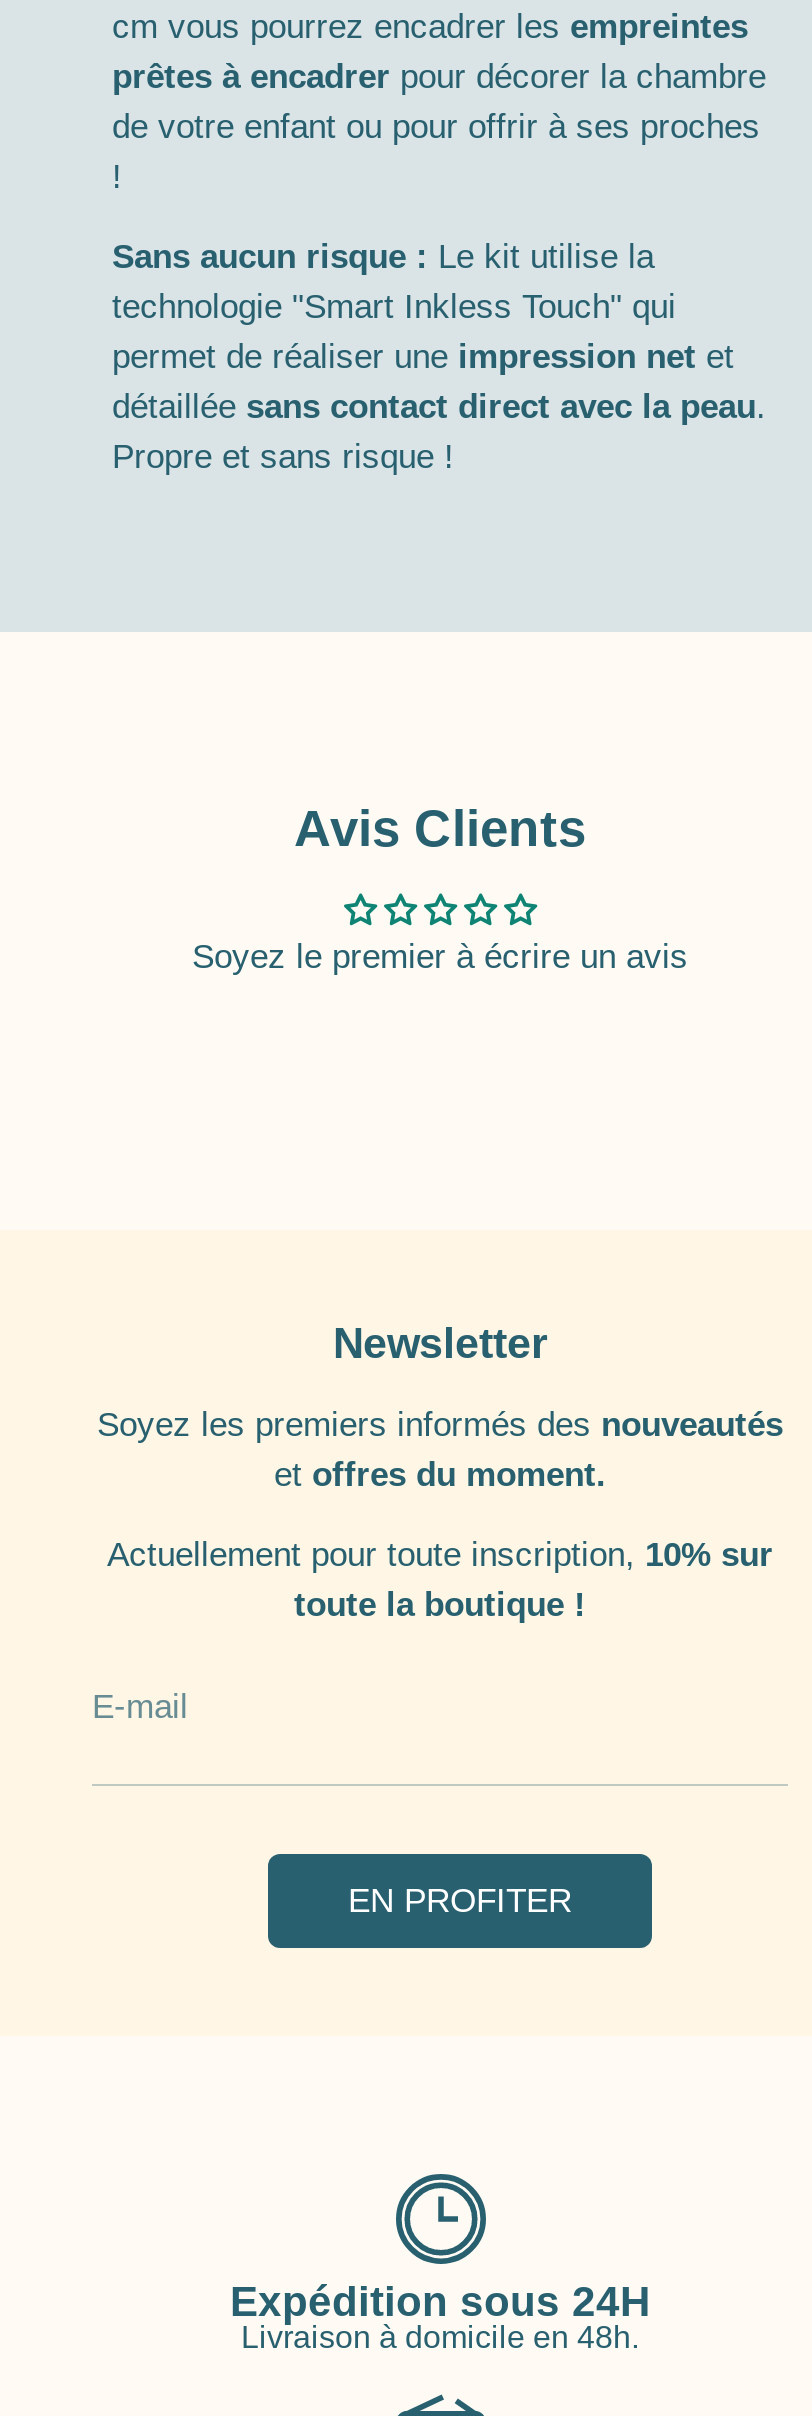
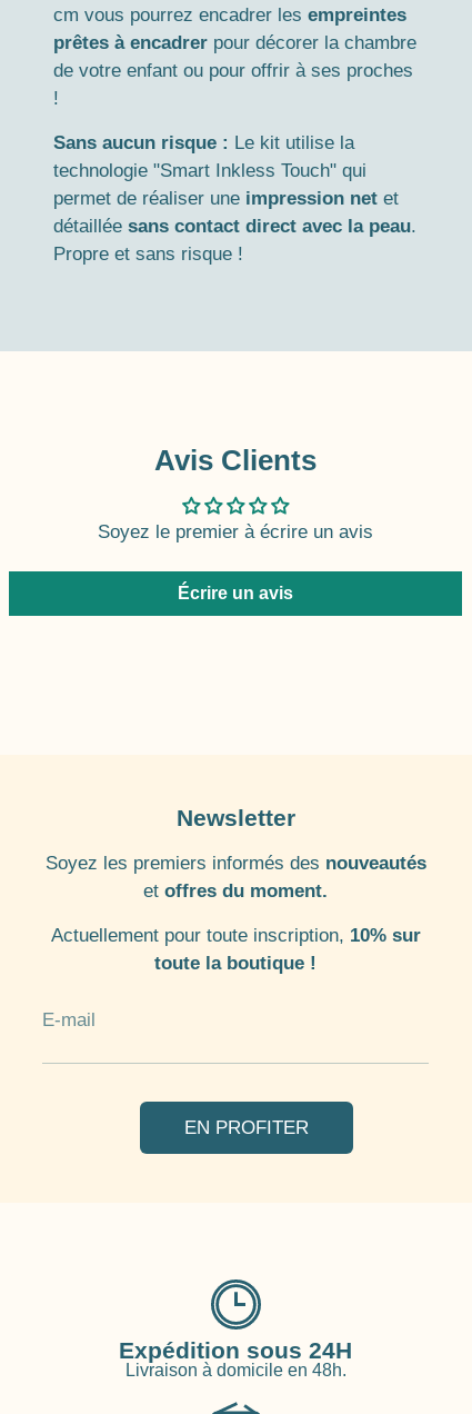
none -> [178,584,293,603] Écrire un avis

